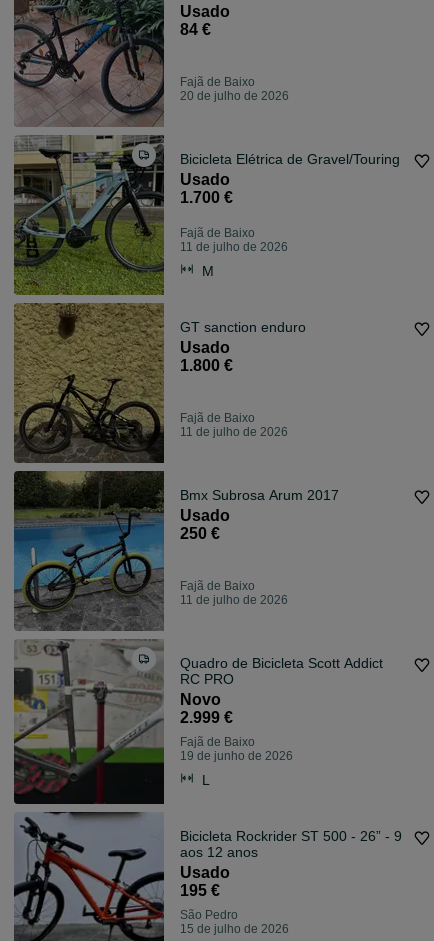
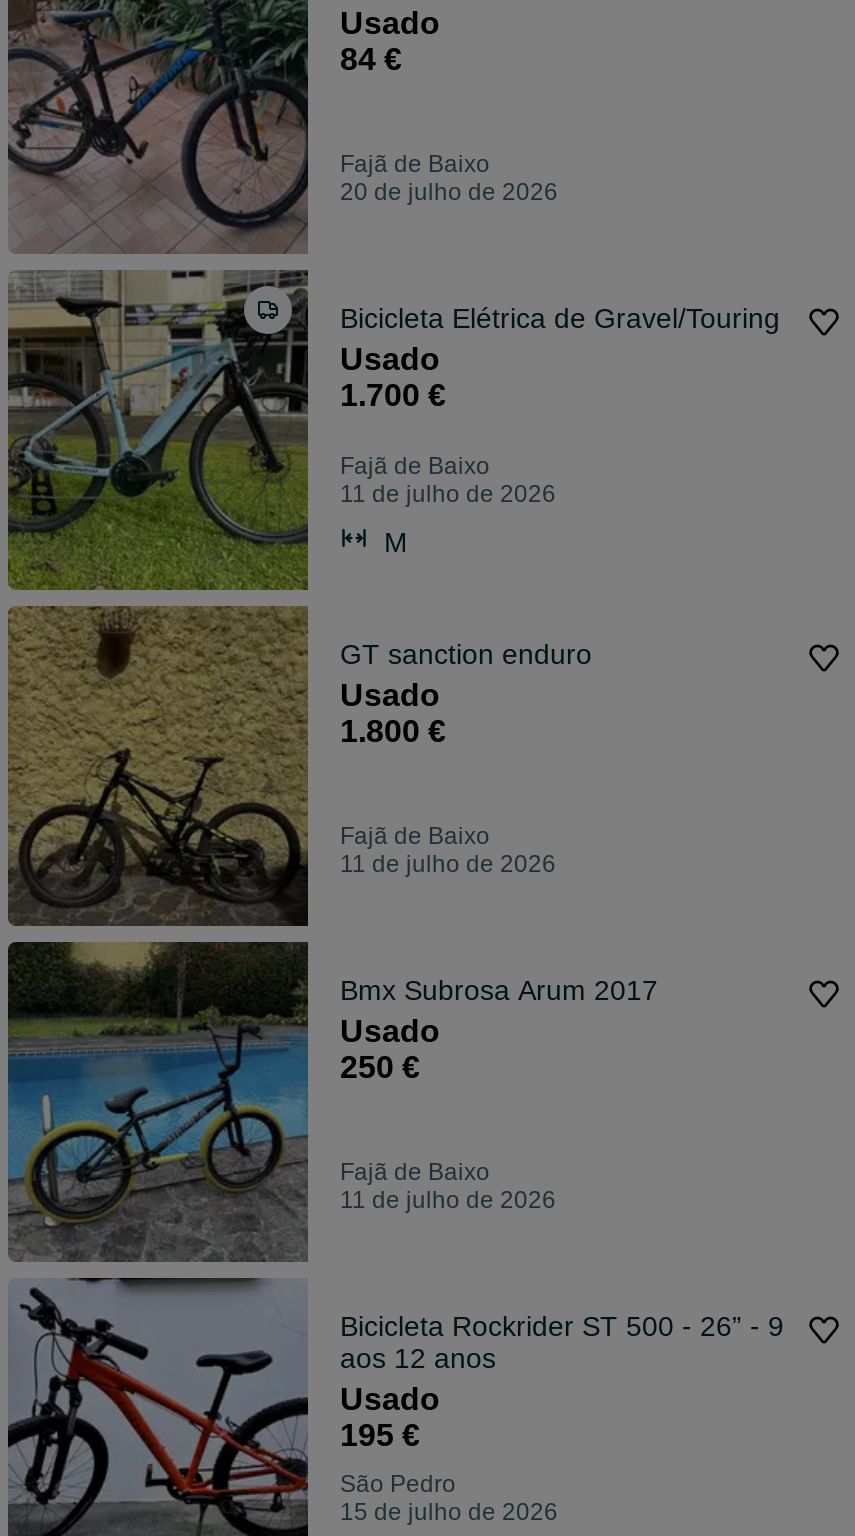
[13,639,383,804] [image] | Quadro de Bicicleta Scott Addict | RC PRO | Novo | 2.999 € | Fajã de Baixo | 19 de junho de 2026 | L -> none

